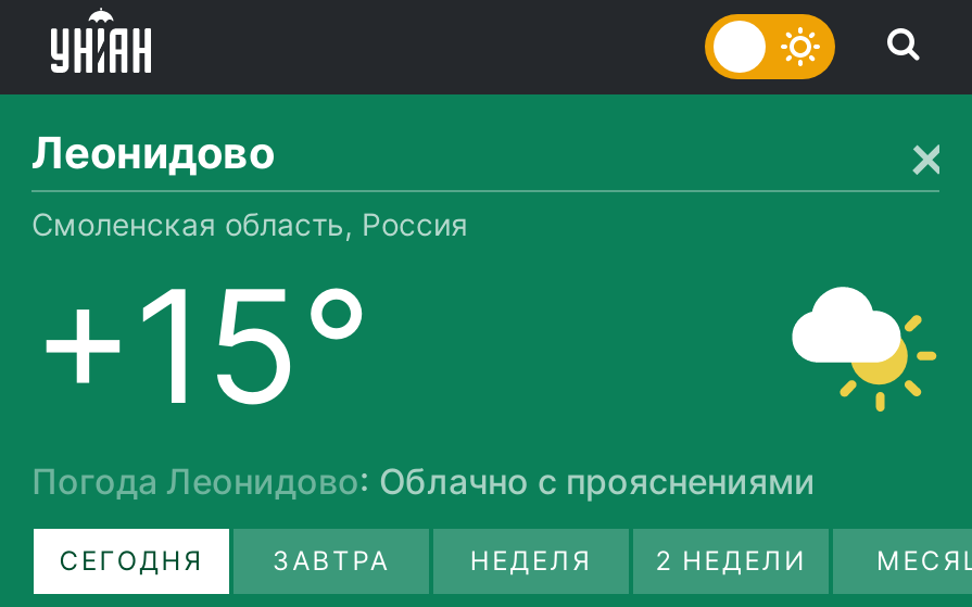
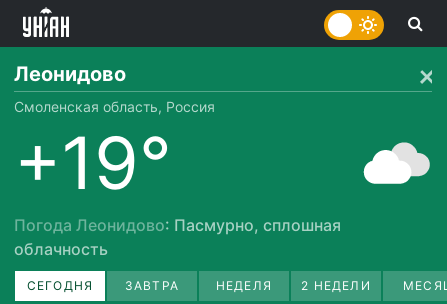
[31,251,937,503] [image] | +15° | Погода Леонидово: Облачно с прояснениями -> [14,119,431,259] [image] | +19° | Погода Леонидово: Пасмурно, сплошная | облачность

